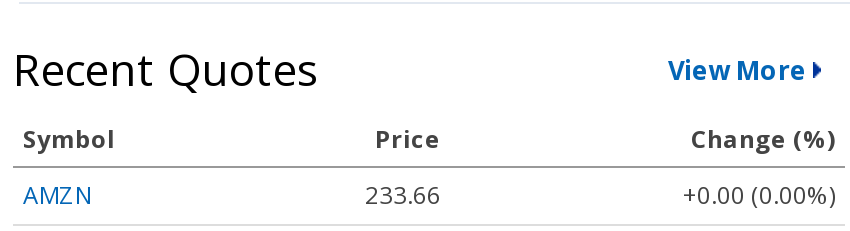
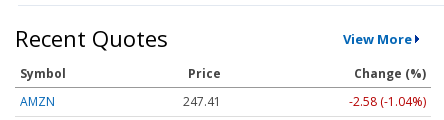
[365,178,441,212] 233.66 -> [183,93,221,110] 247.41
[683,178,835,212] +0.00 (0.00%) -> [349,93,426,110] -2.58 (-1.04%)

